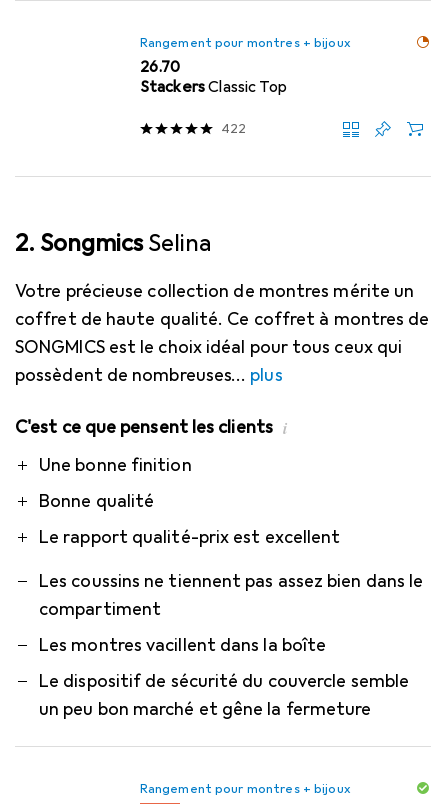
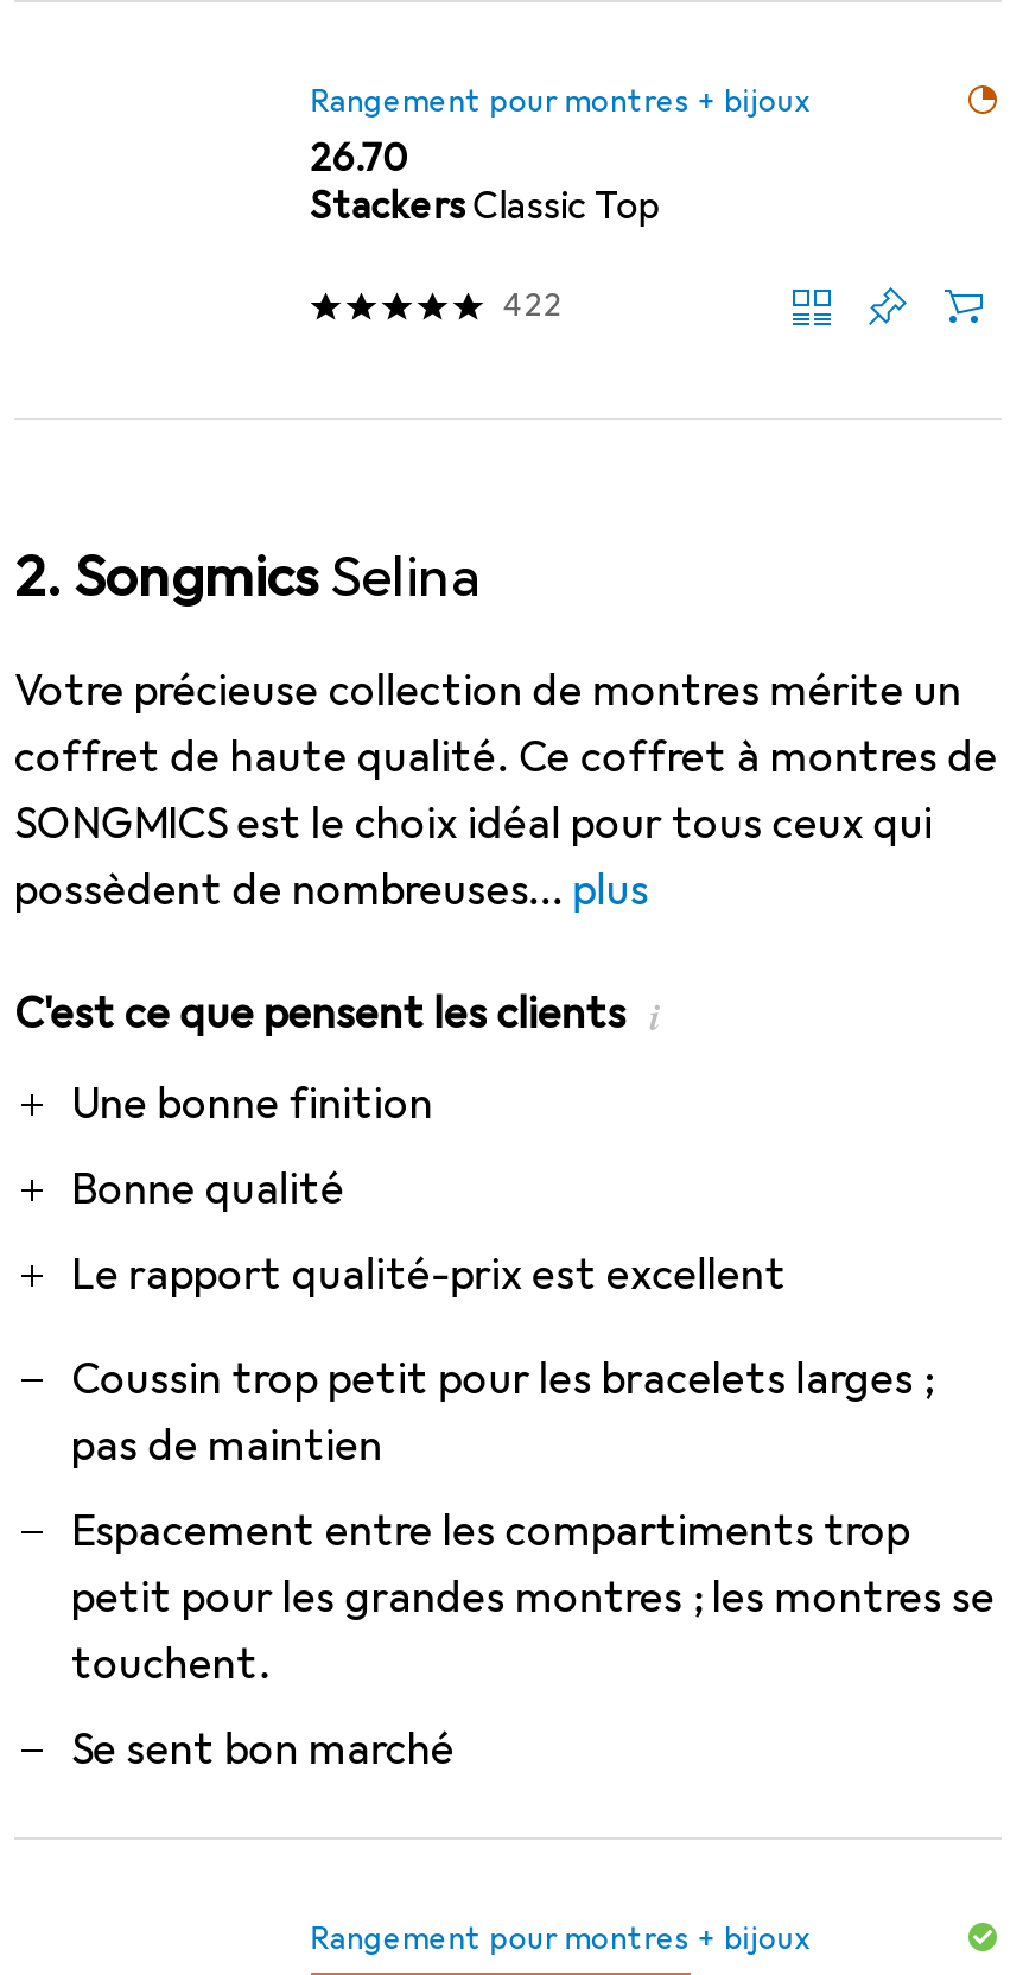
[39,570,423,620] Les coussins ne tiennent pas assez bien dans le | compartiment -> [71,1353,933,1472] Coussin trop petit pour les bracelets larges ; | pas de maintien
[39,634,326,656] Les montres vacillent dans la boîte -> [71,1505,995,1690] Espacement entre les compartiments trop | petit pour les grandes montres ; les montres se | touchent.
[39,670,409,720] Le dispositif de sécurité du couvercle semble | un peu bon marché et gêne la fermeture -> [71,1723,455,1776] Se sent bon marché

